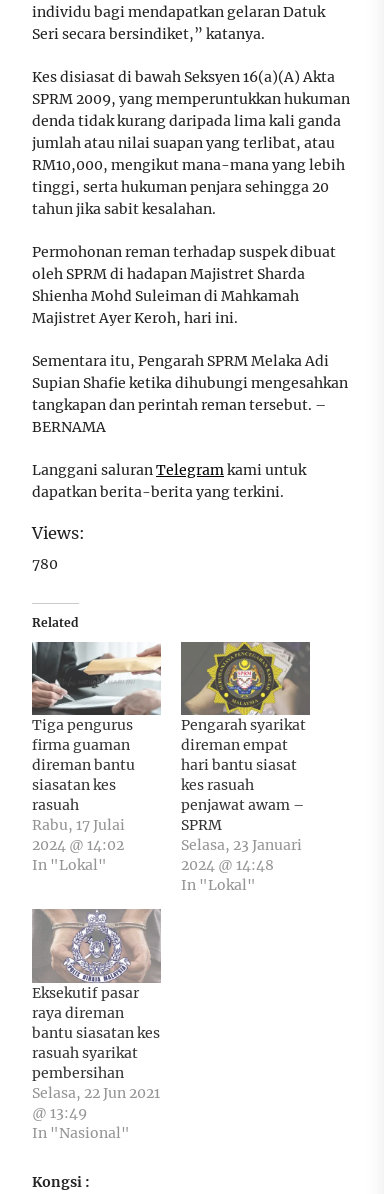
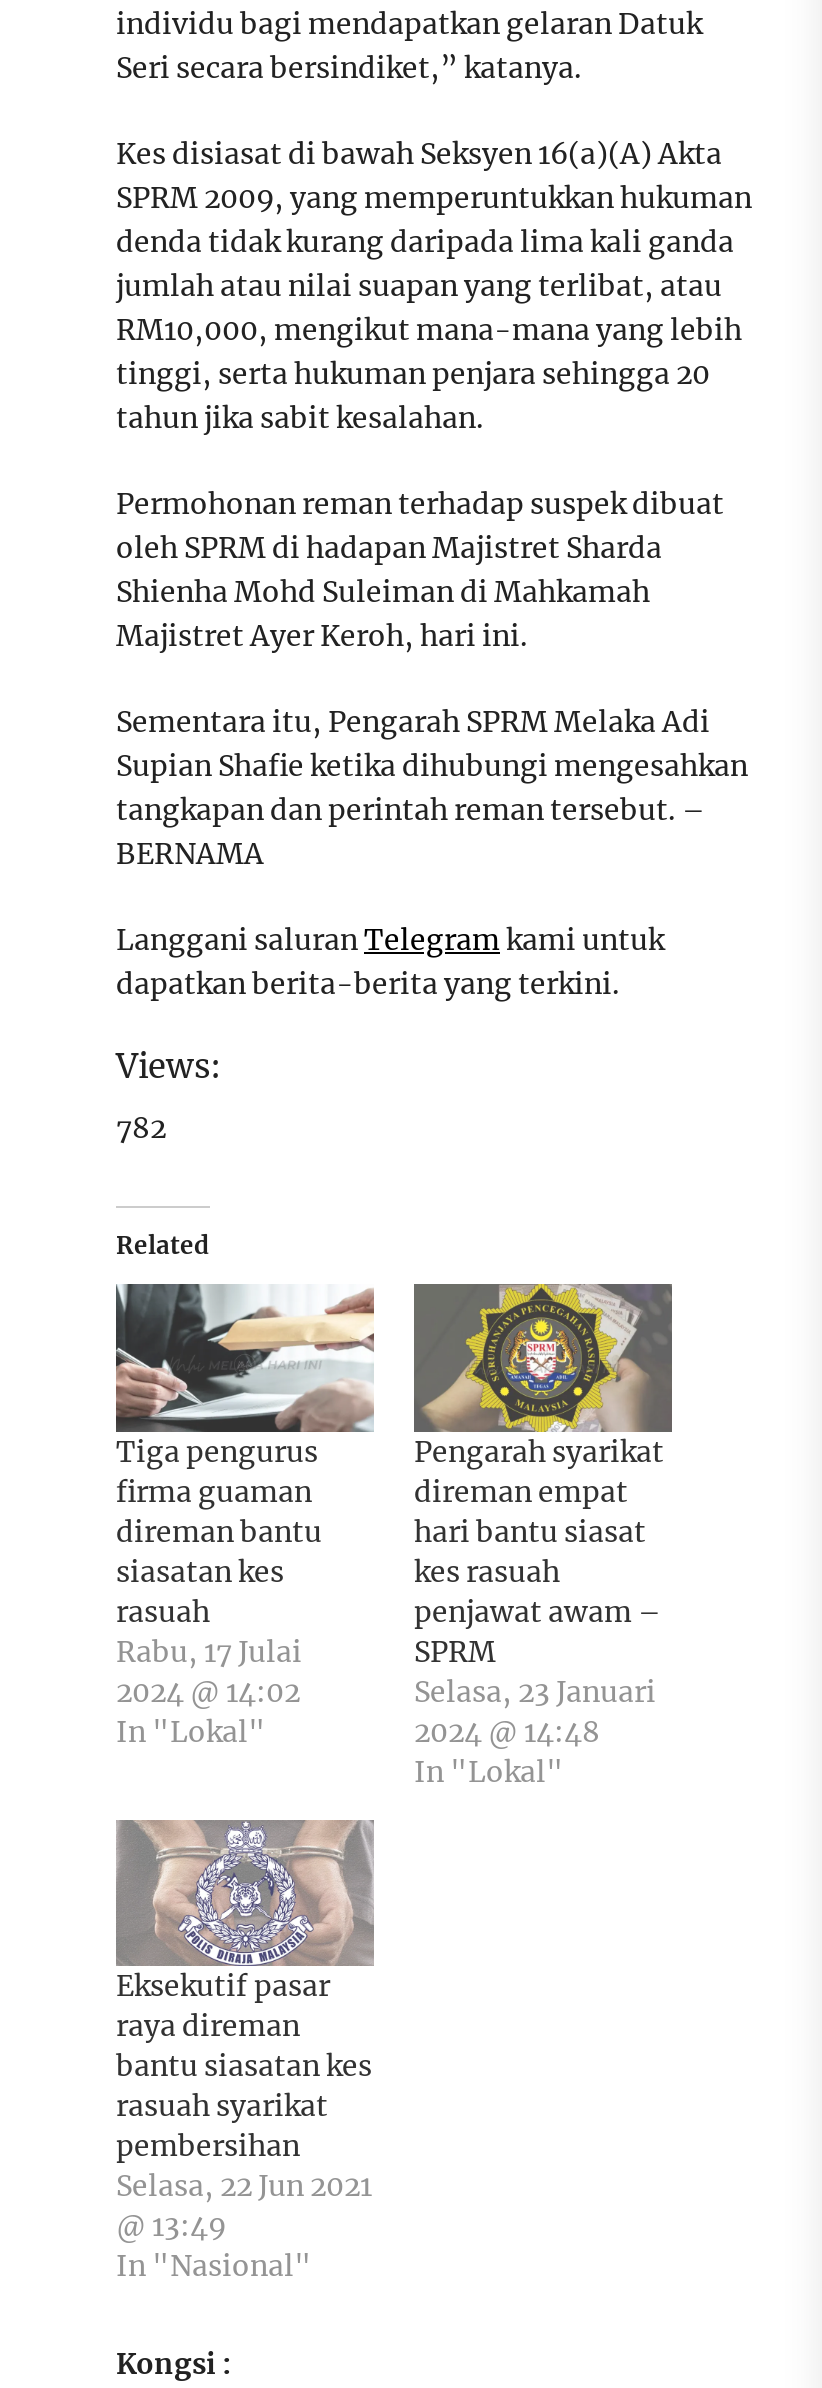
[32,555,58,573] 780 -> [116,1109,166,1145] 782

